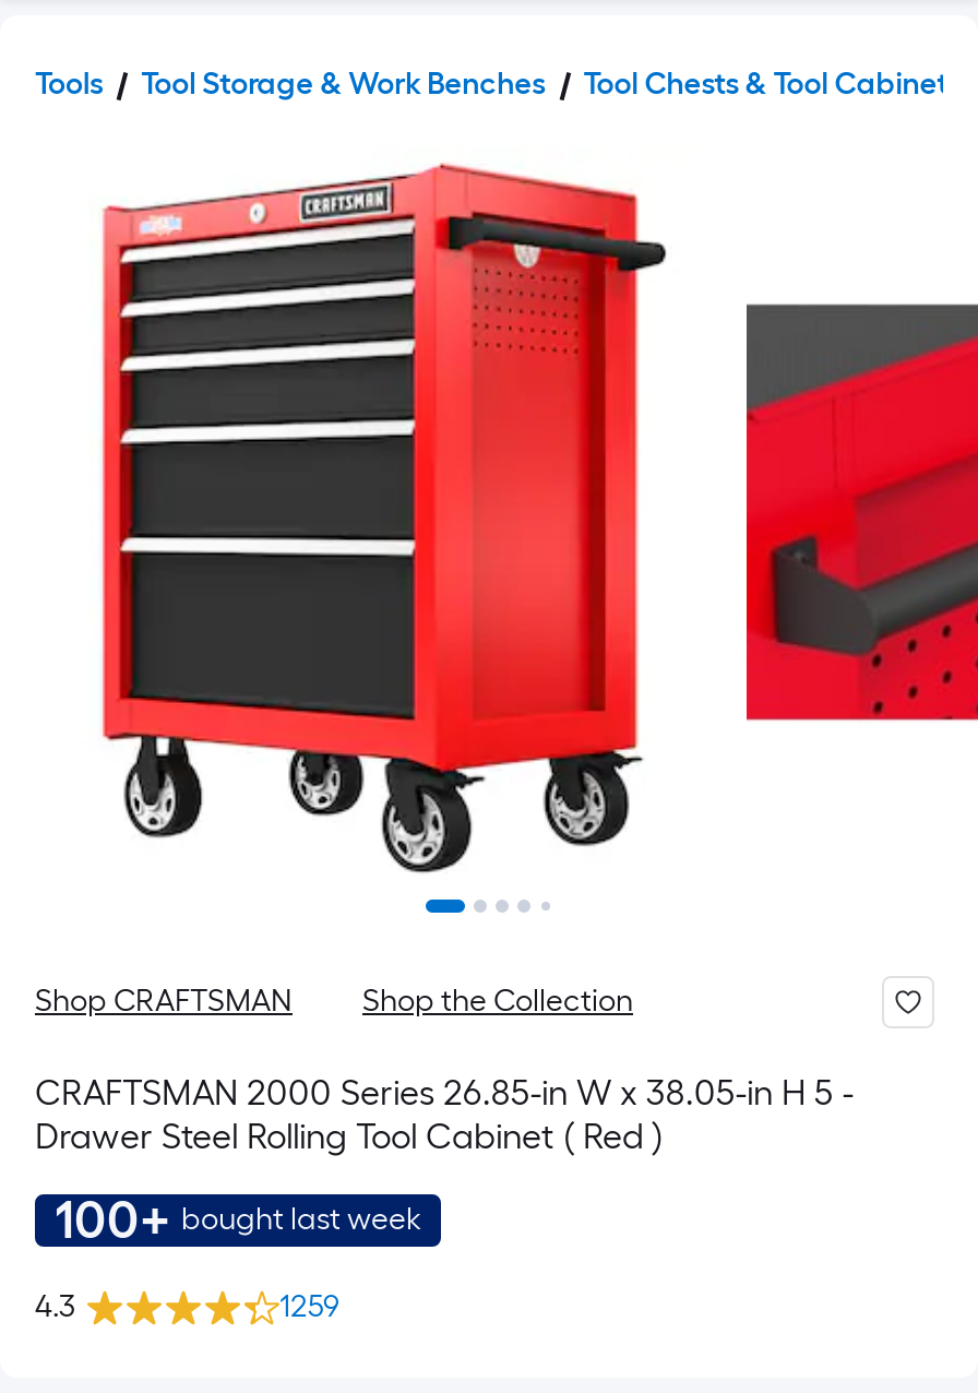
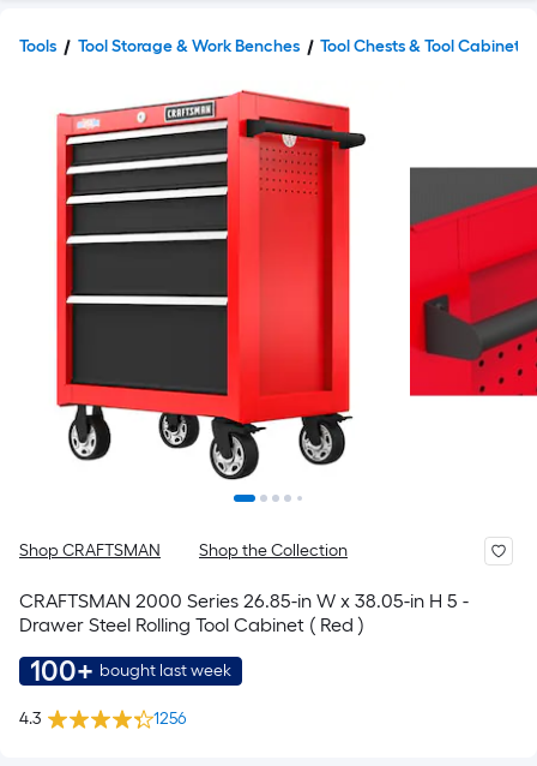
[279,1288,338,1325] 1259 -> [153,708,186,729] 1256

